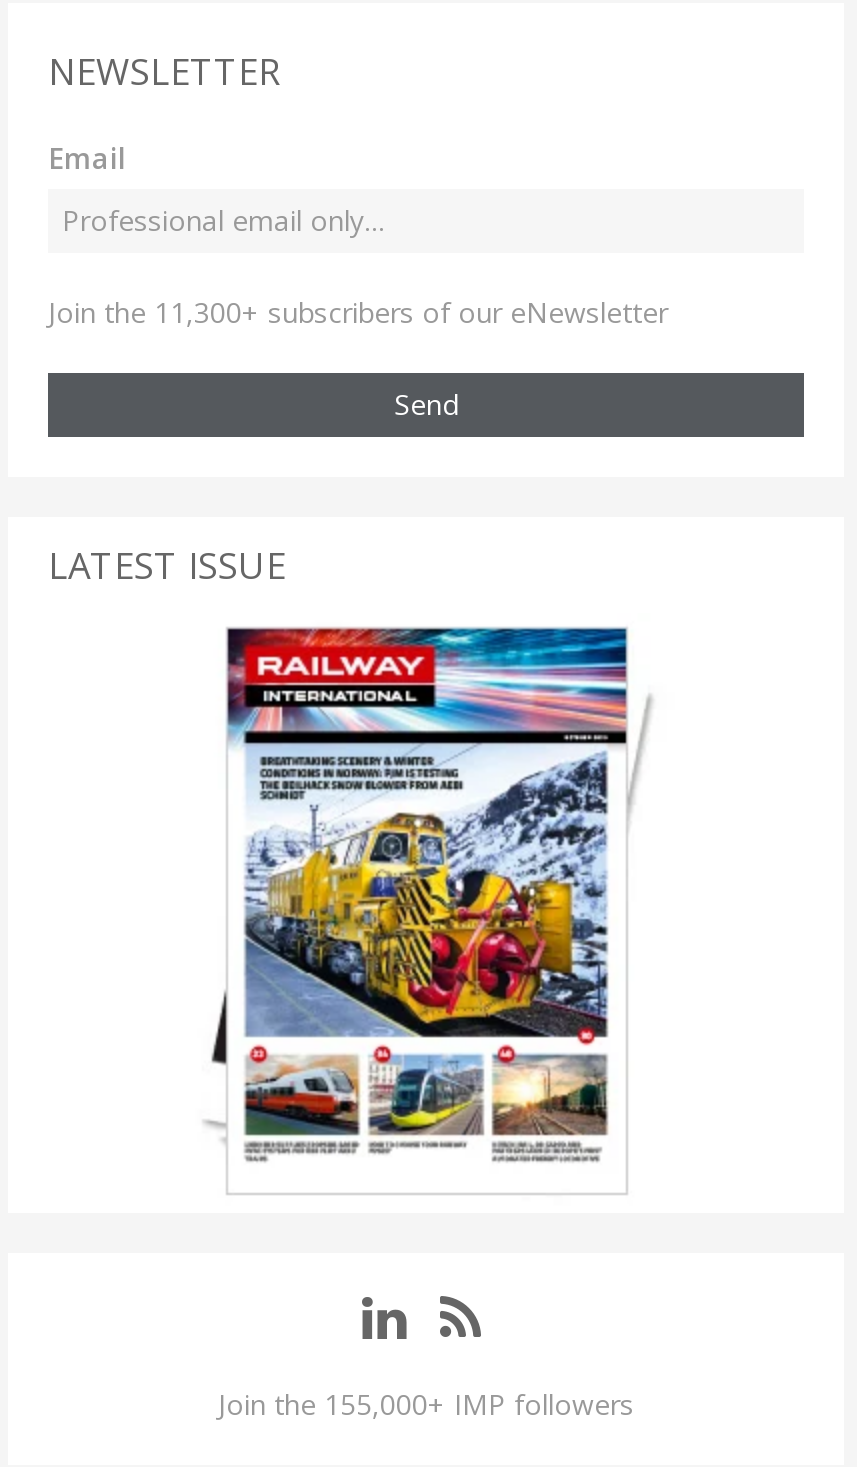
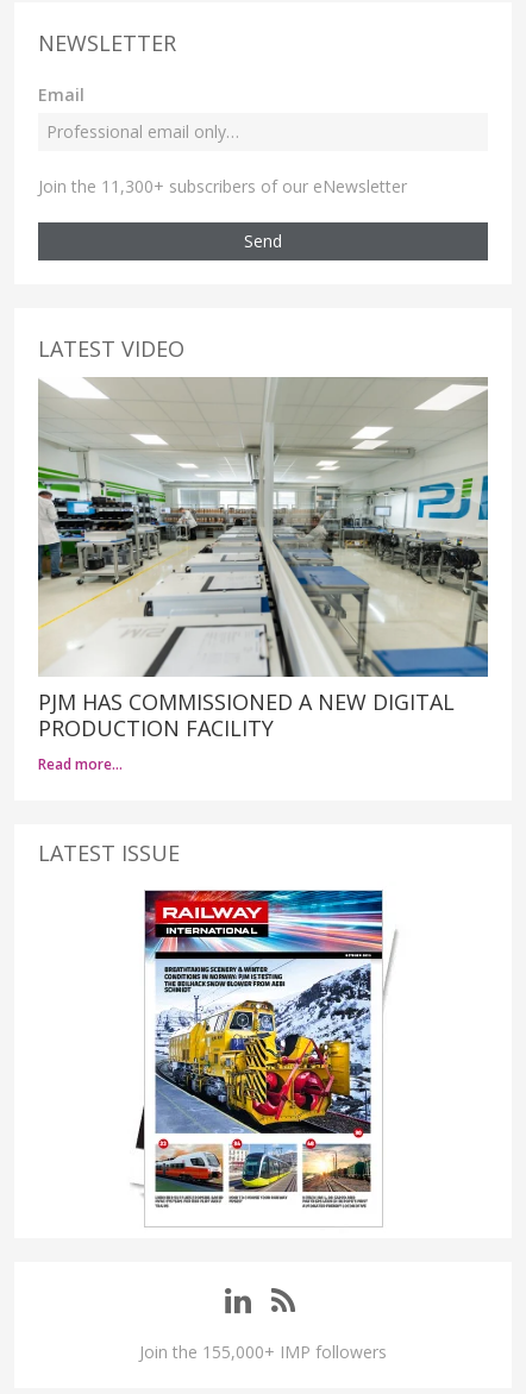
none -> [37,377,489,774] [image] | PJM HAS COMMISSIONED A NEW DIGITAL | PRODUCTION FACILITY | Read more…
none -> [38,334,184,362] LATEST VIDEO

